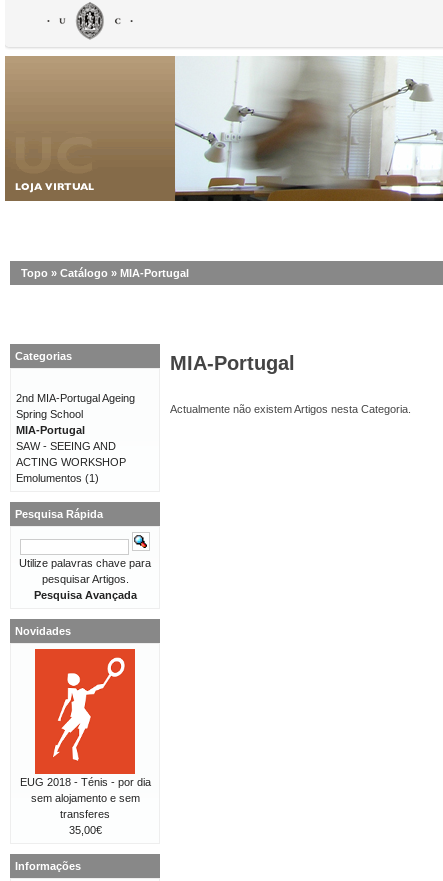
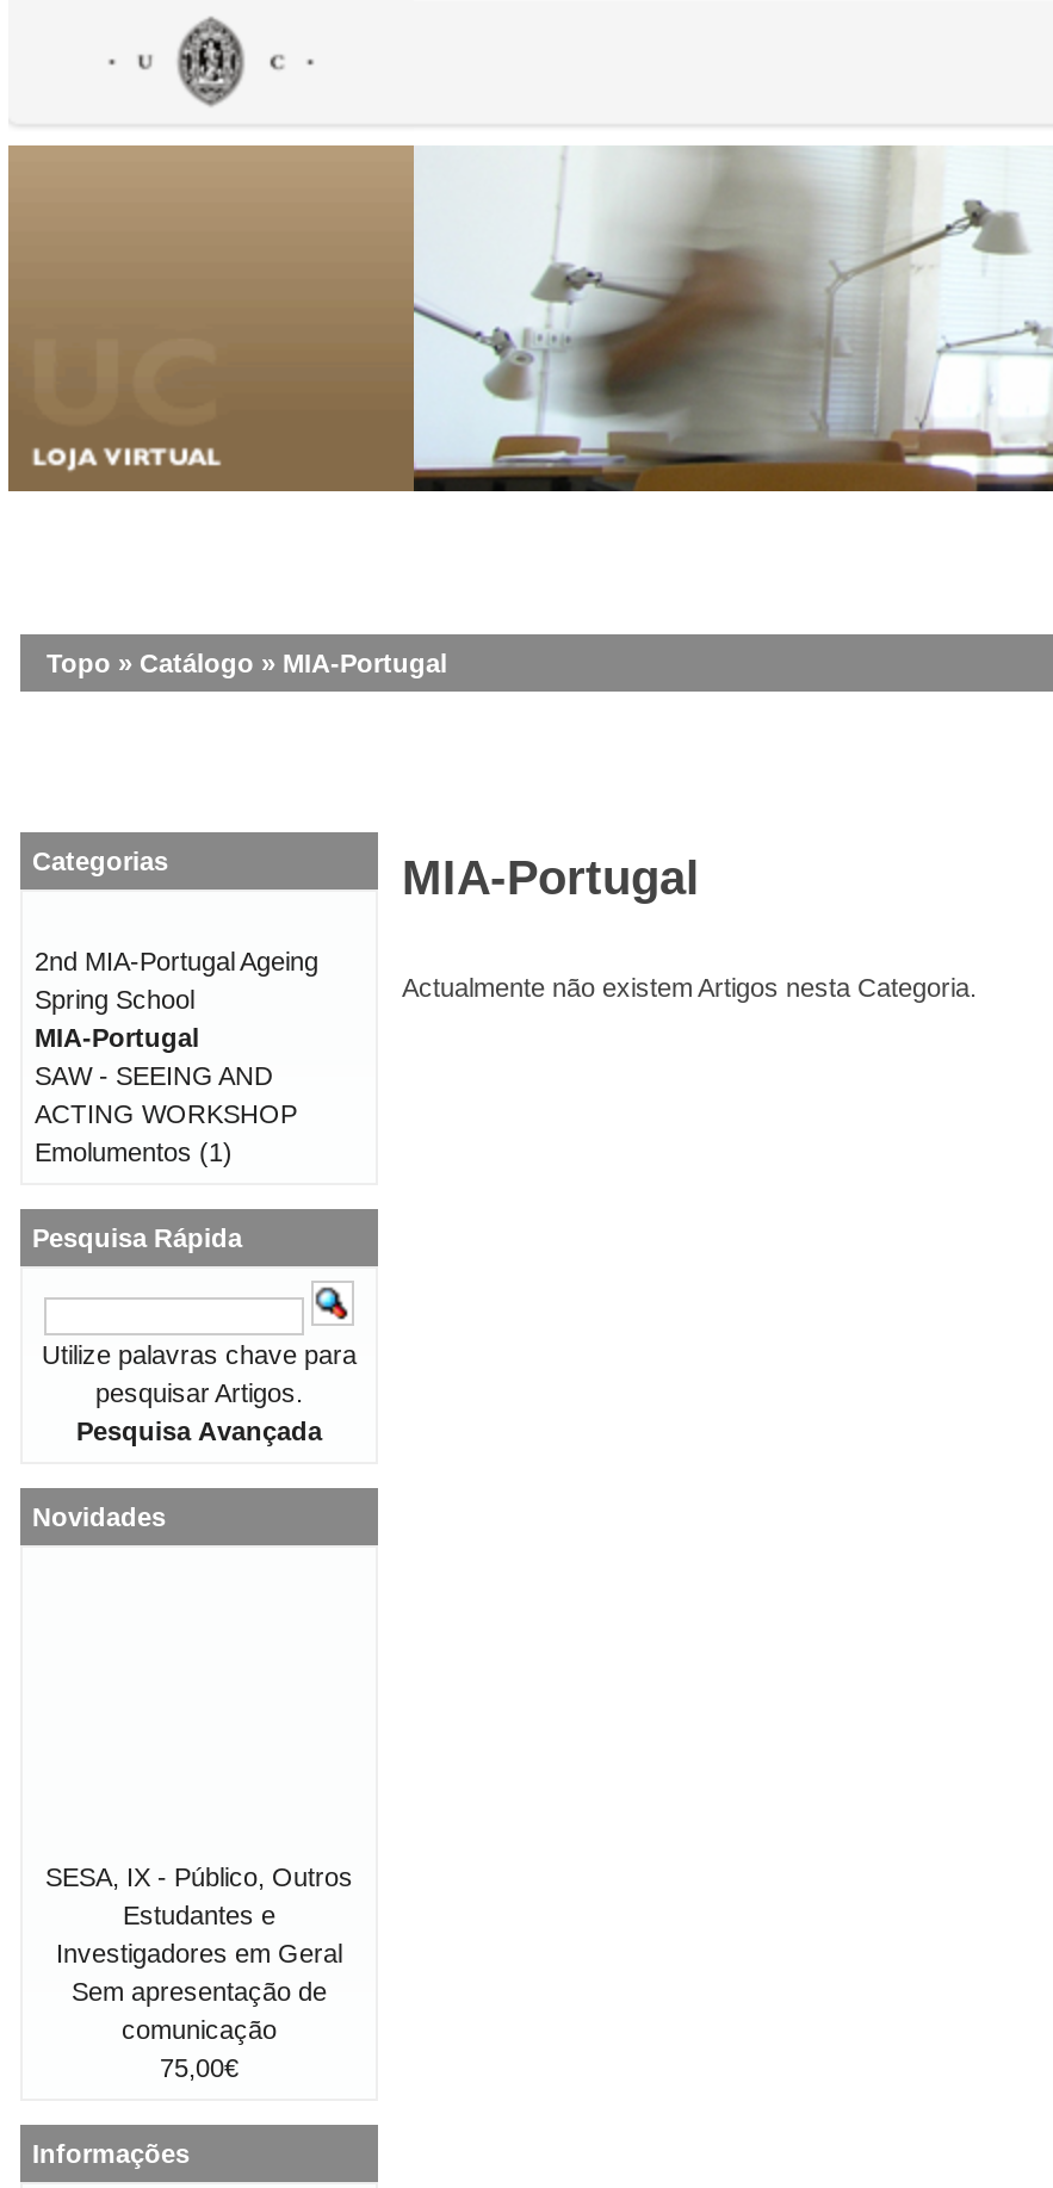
[34,648,136,737] [image] -> none
[19,776,150,836] EUG 2018 - Ténis - por dia | sem alojamento e sem | transferes | 35,00€ -> [45,1862,353,2082] SESA, IX - Público, Outros | Estudantes e | Investigadores em Geral | Sem apresentação de | comunicação | 75,00€

